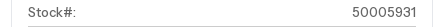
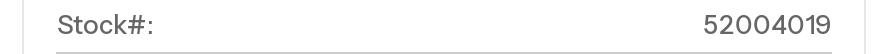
[352,4,416,20] 50005931 -> [703,9,831,41] 52004019

